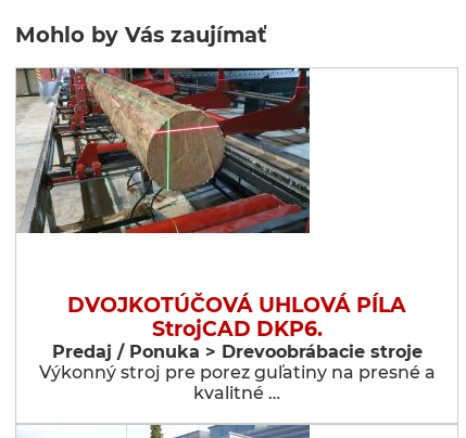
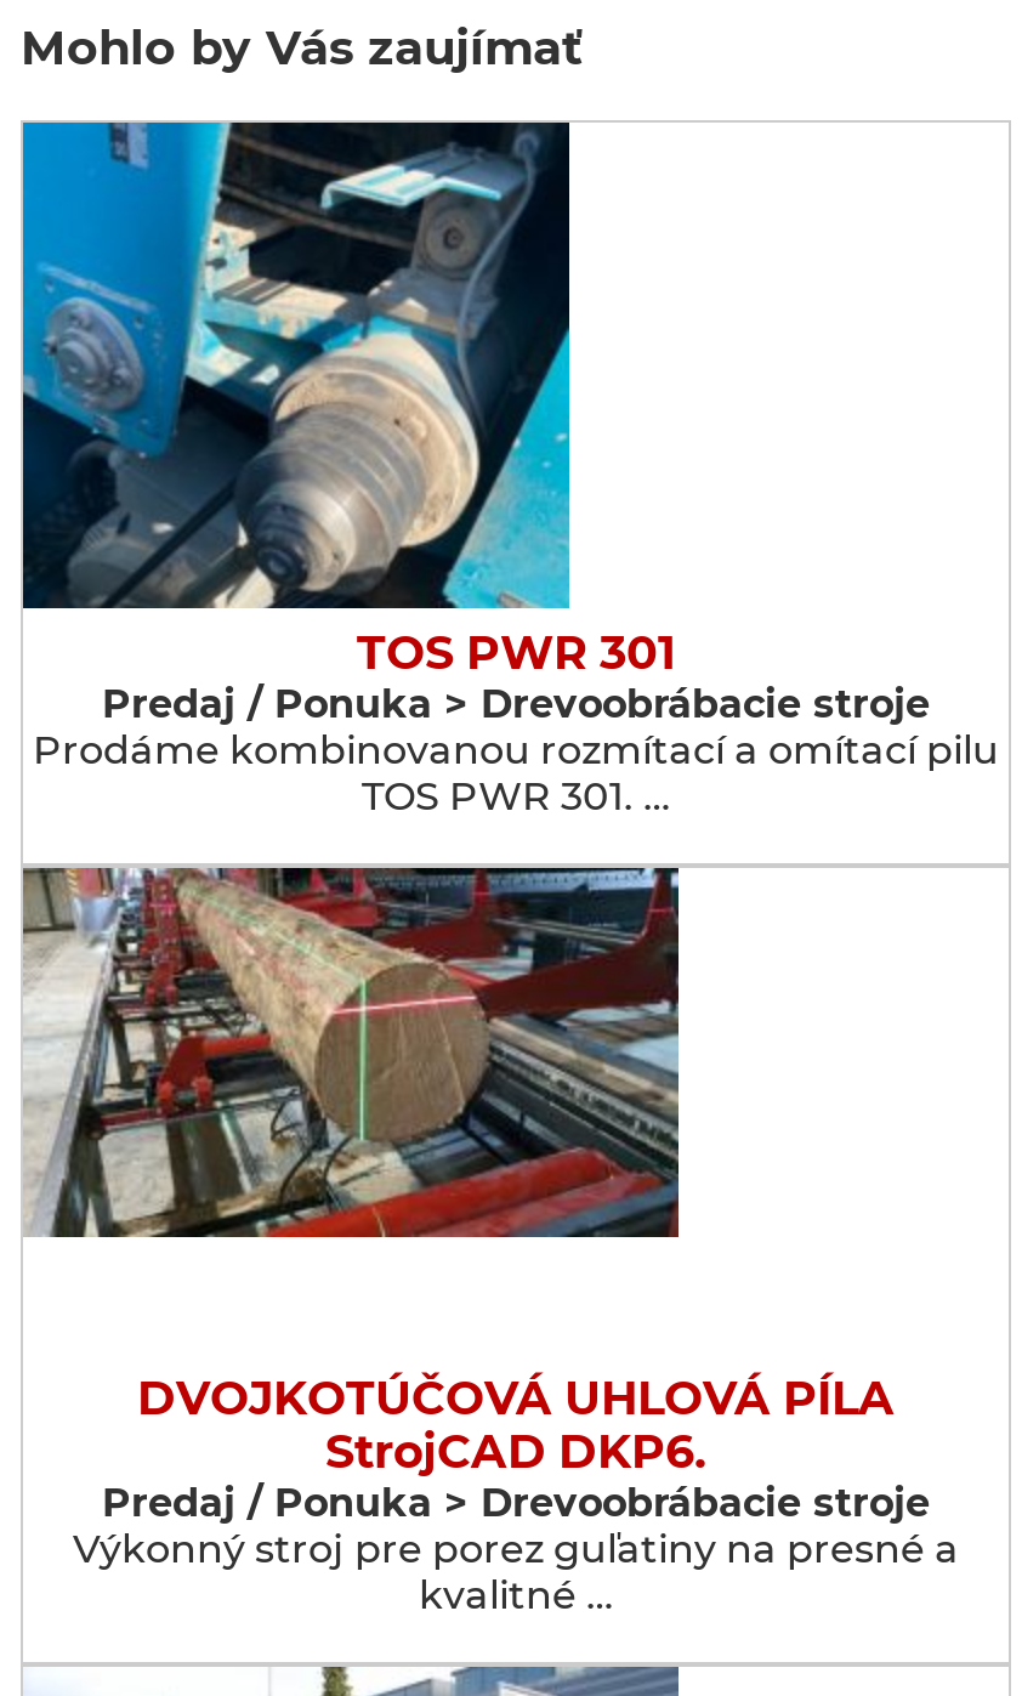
none -> [21,120,999,819] [image] | TOS PWR 301 | Predaj / Ponuka > Drevoobrábacie stroje | Prodáme kombinovanou rozmítací a omítací pilu | TOS PWR 301. …

